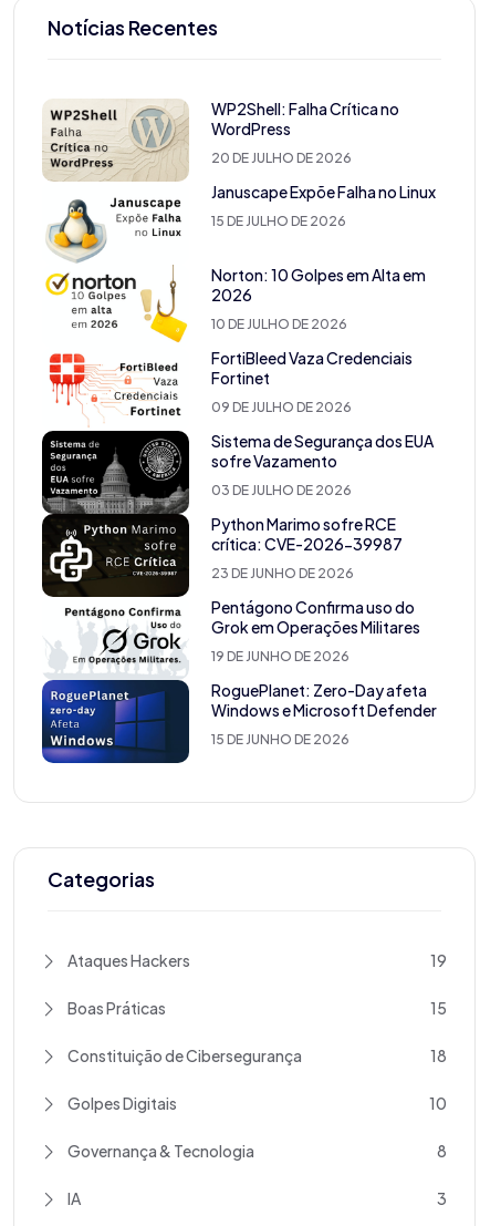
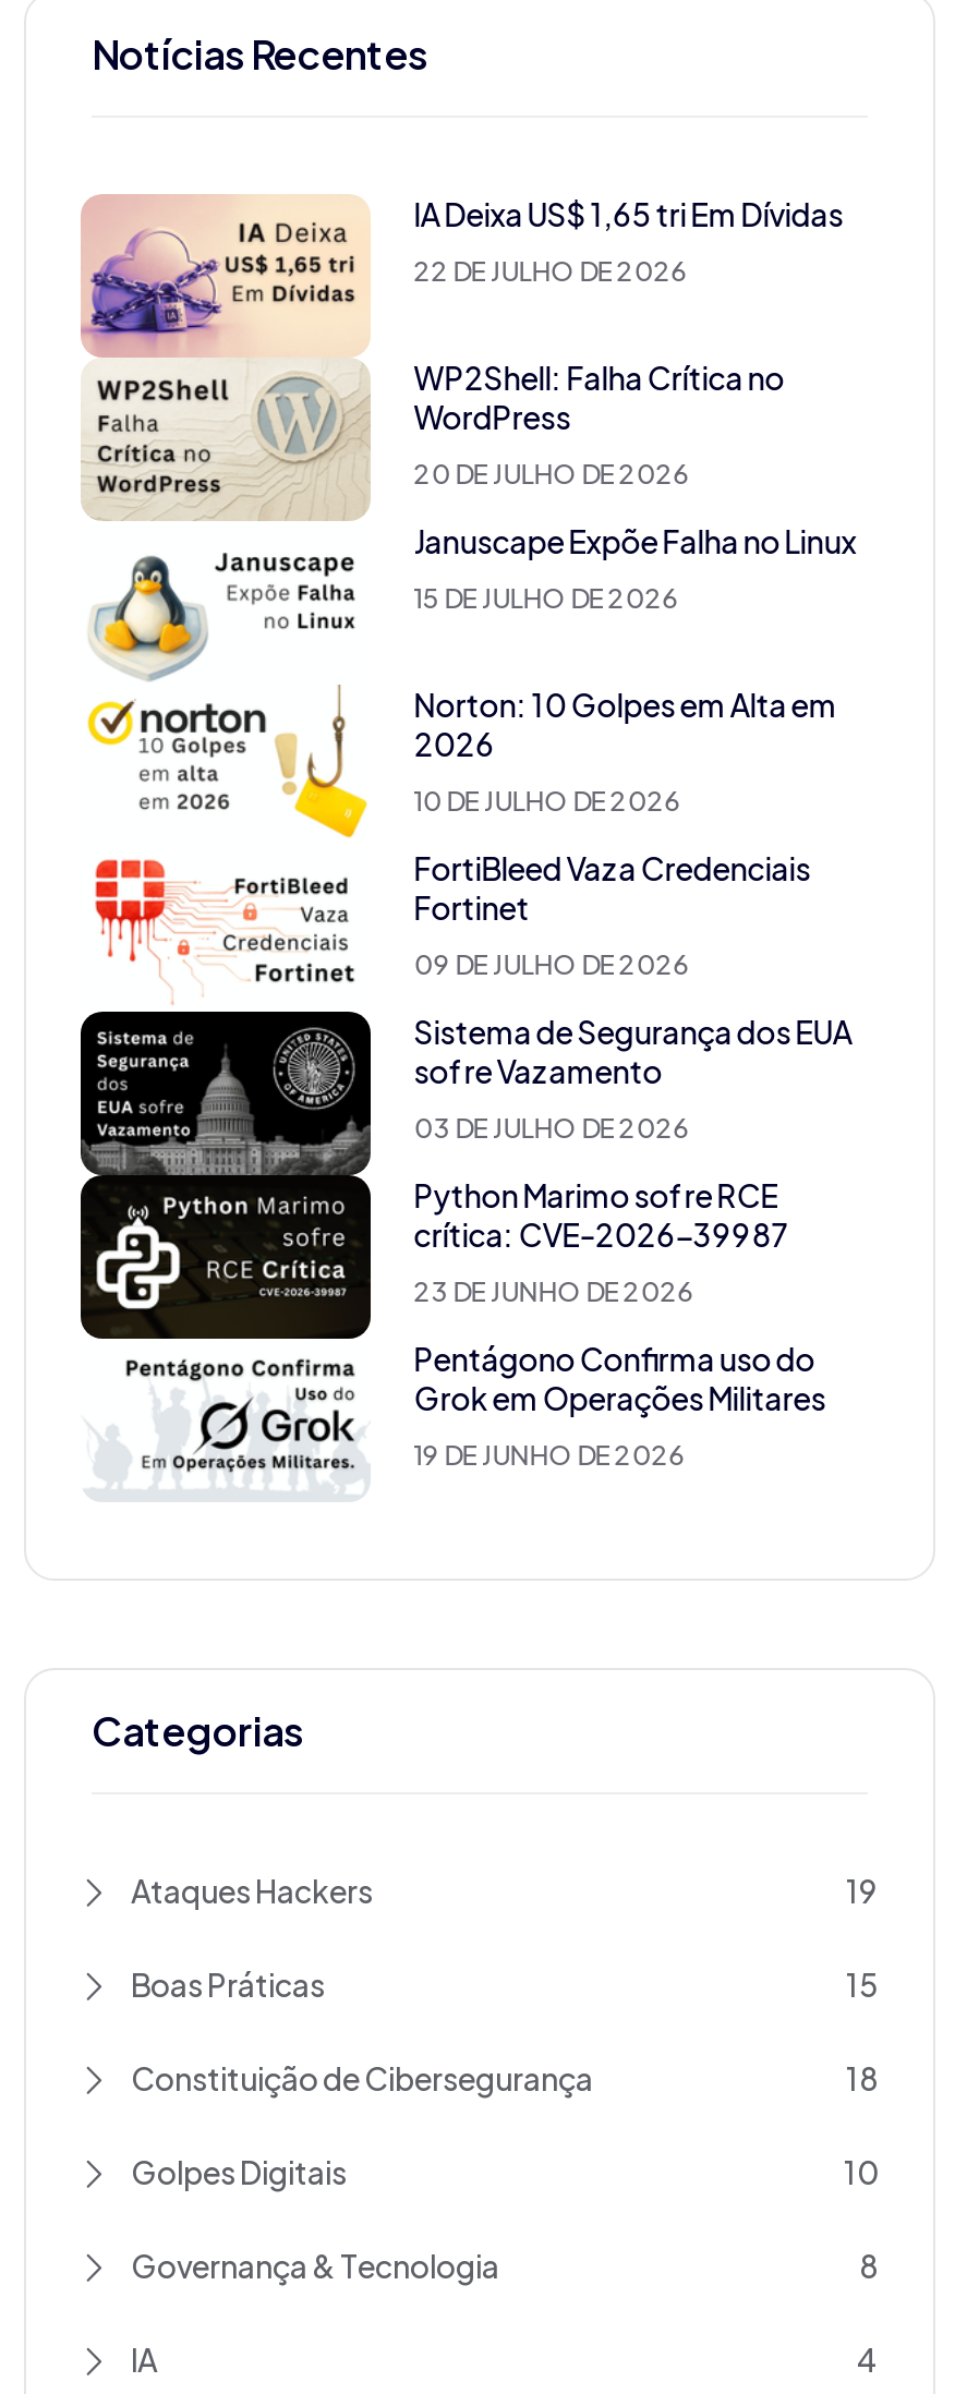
none -> [81,194,843,355] [image] | IA Deixa US$ 1,65 tri Em Dívidas | 22 DE JULHO DE 2026
moved [142,99,435,665] -> [277,358,856,1473]: [image] | WP2Shell: Falha Crítica no | WordPress | ... | Grok em Operações Militares | 19 DE JUNHO DE 2026
[41,679,437,764] [image] | RoguePlanet: Zero-Day afeta | Windows e Microsoft Defender | 15 DE JUNHO DE 2026 -> none
[437,1189,447,1209] 3 -> [857,2340,879,2380] 4

